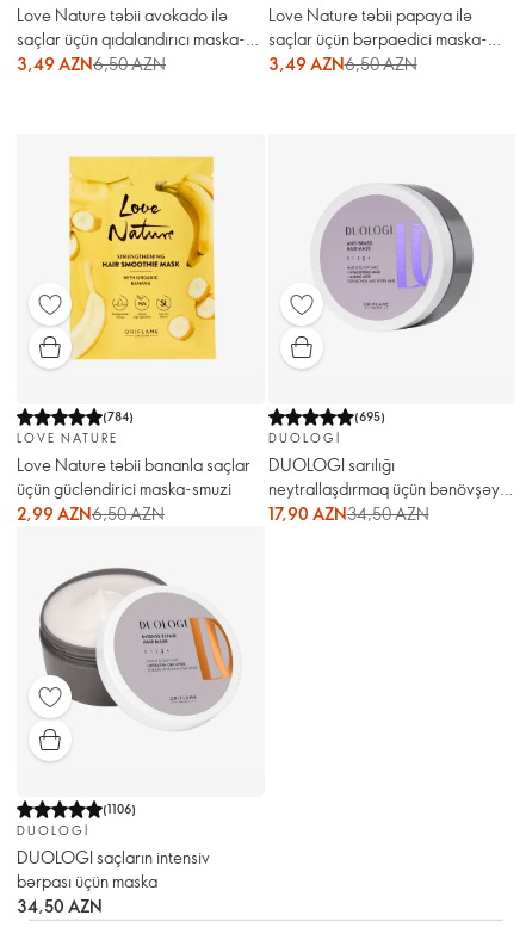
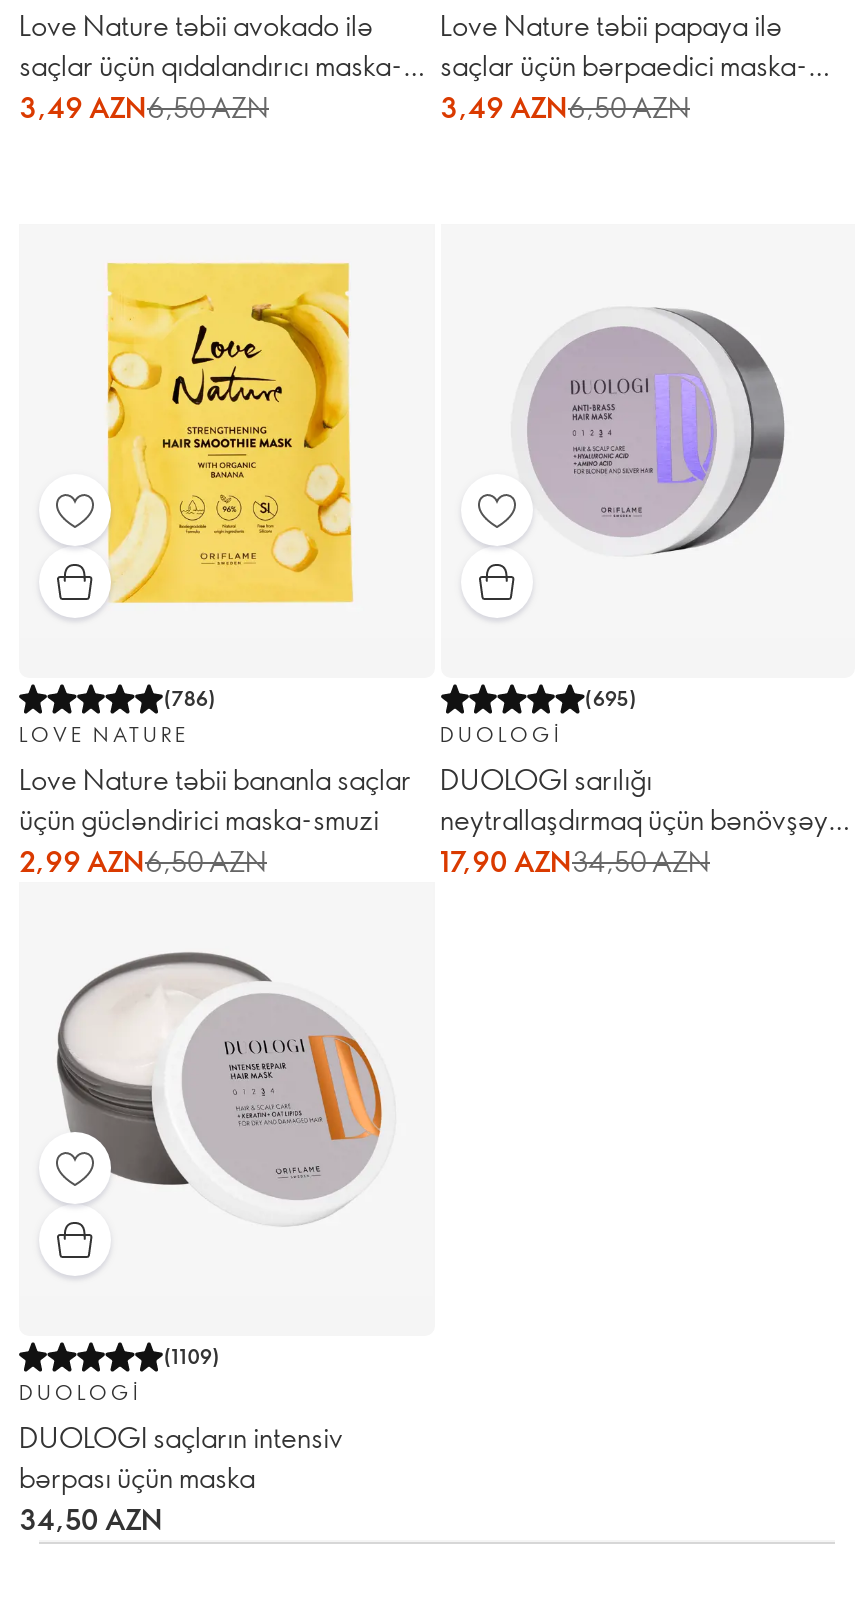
[103,408,134,425] (784) -> [163,684,215,712] (786)
[103,801,136,817] (1106) -> [163,1342,219,1370] (1109)

